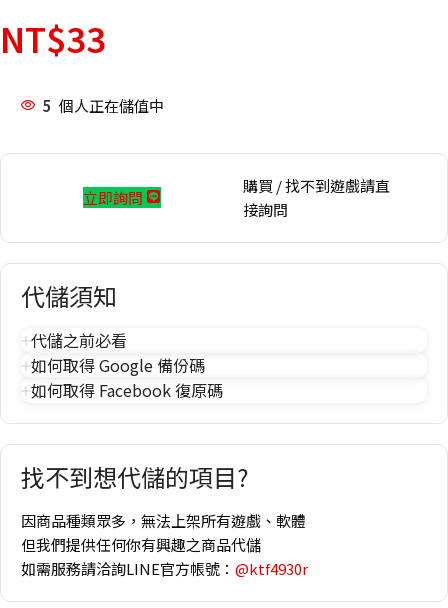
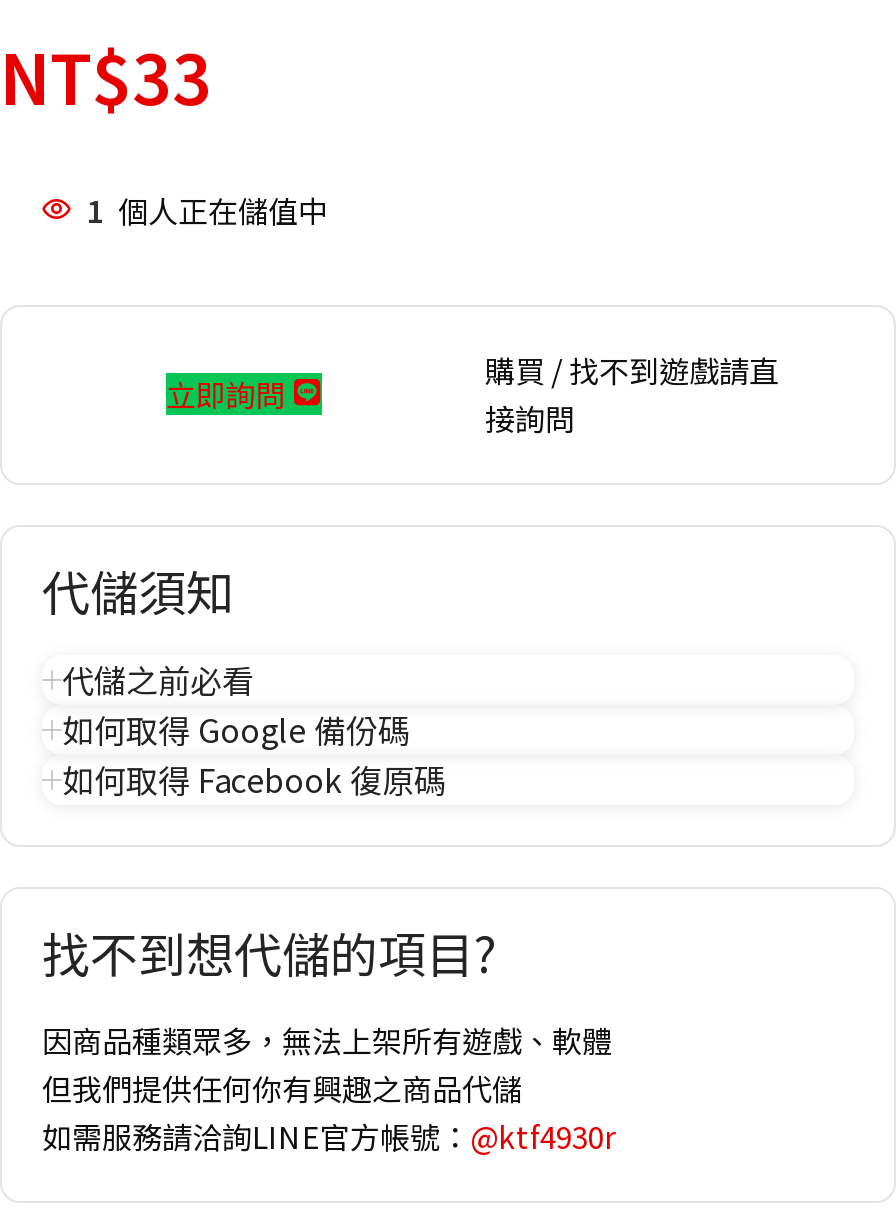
[43,95,164,116] 5 個人正在儲值中 -> [86,189,328,231] 1 個人正在儲值中

